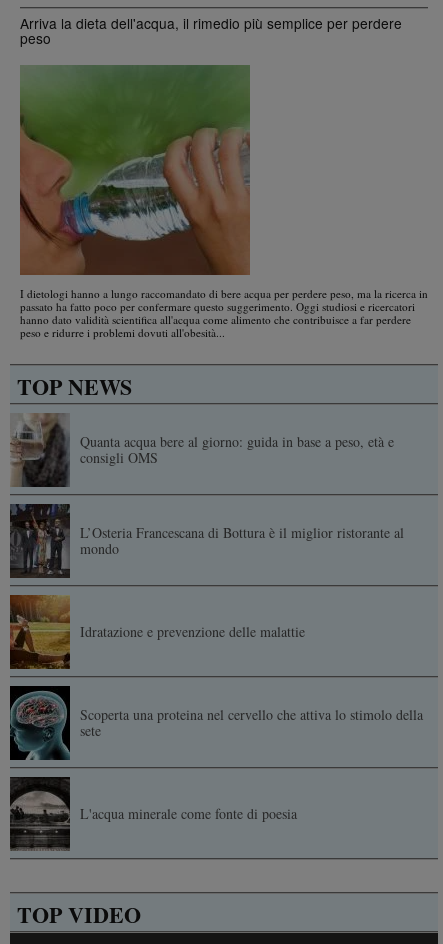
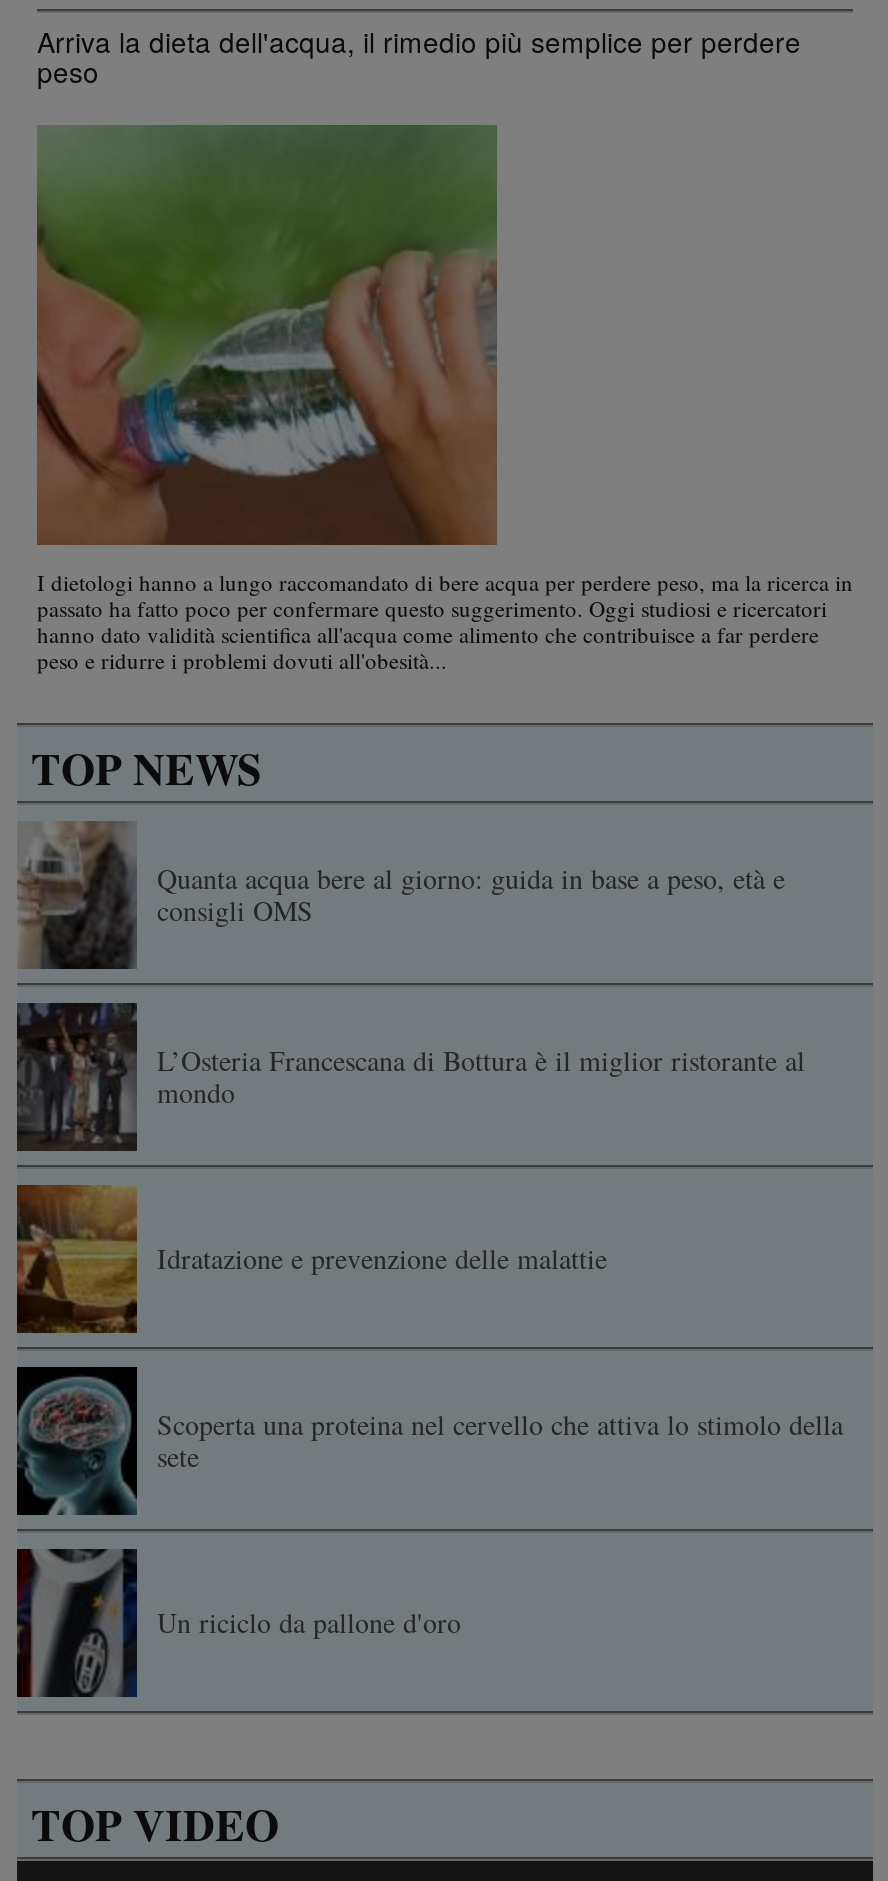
[9,776,297,851] [image] | L'acqua minerale come fonte di poesia -> [15,1547,461,1699] [image] | Un riciclo da pallone d'oro

